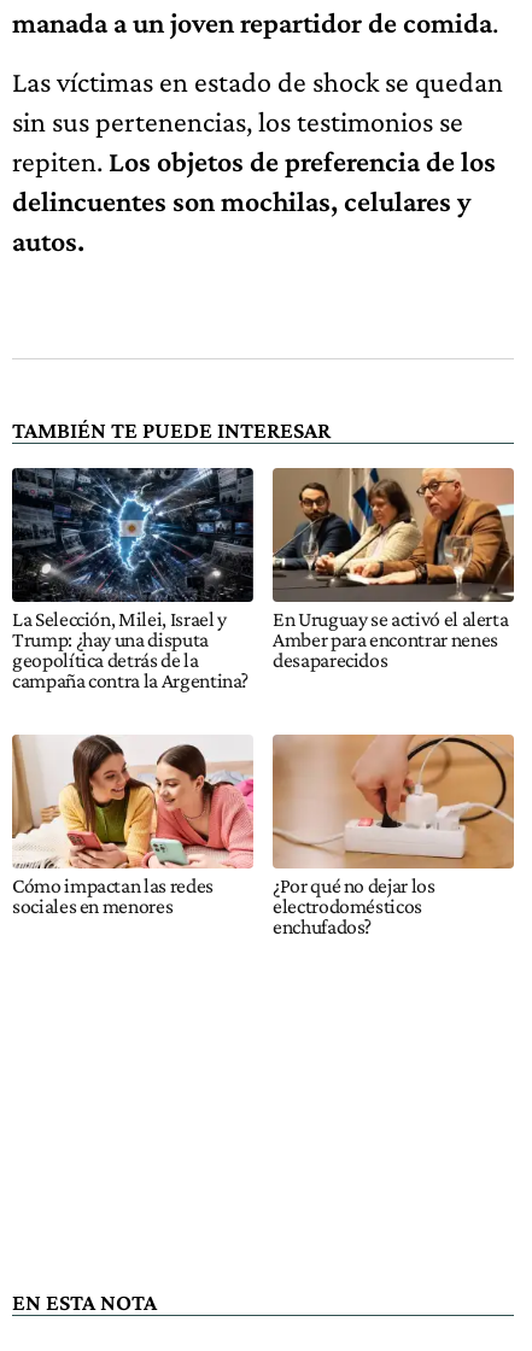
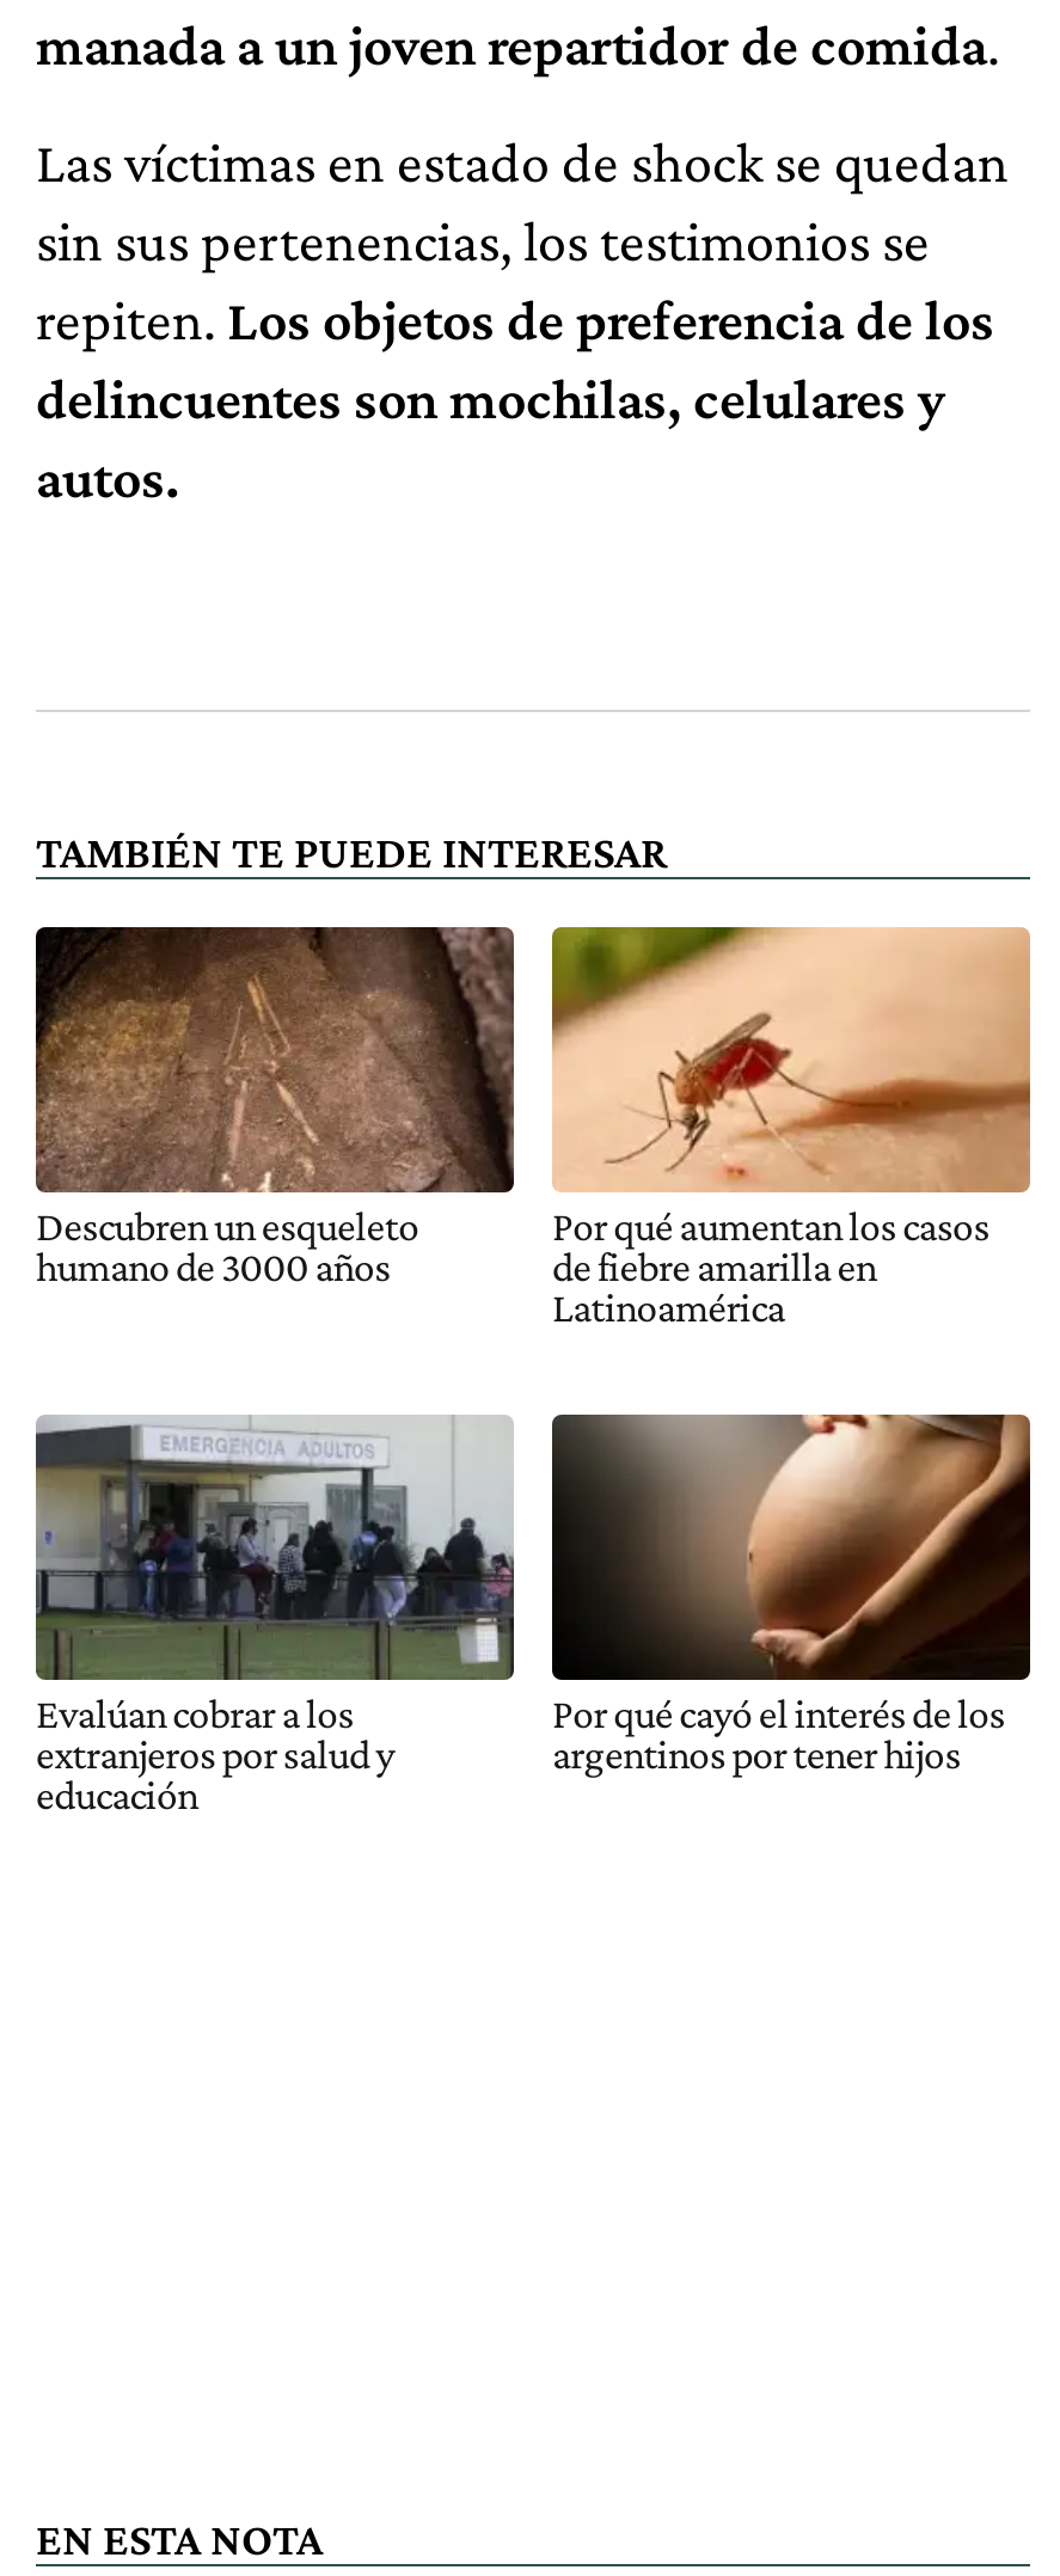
[11,467,253,692] [image] | La Selección, Milei, Israel y | Trump: ¿hay una disputa | geopolítica detrás de la | campaña contra la Argentina? -> [33,925,514,1290] [image] | Descubren un esqueleto | humano de 3000 años
[271,467,515,672] [image] | En Uruguay se activó el alerta | Amber para encontrar nenes | desaparecidos -> [552,925,1033,1331] [image] | Por qué aumentan los casos | de fiebre amarilla en | Latinoamérica
[12,735,255,918] [image] | Cómo impactan las redes | sociales en menores -> [33,1417,516,1819] [image] | Evalúan cobrar a los | extranjeros por salud y | educación
[271,733,515,939] [image] | ¿Por qué no dejar los | electrodomésticos | enchufados? -> [550,1412,1033,1778] [image] | Por qué cayó el interés de los | argentinos por tener hijos

